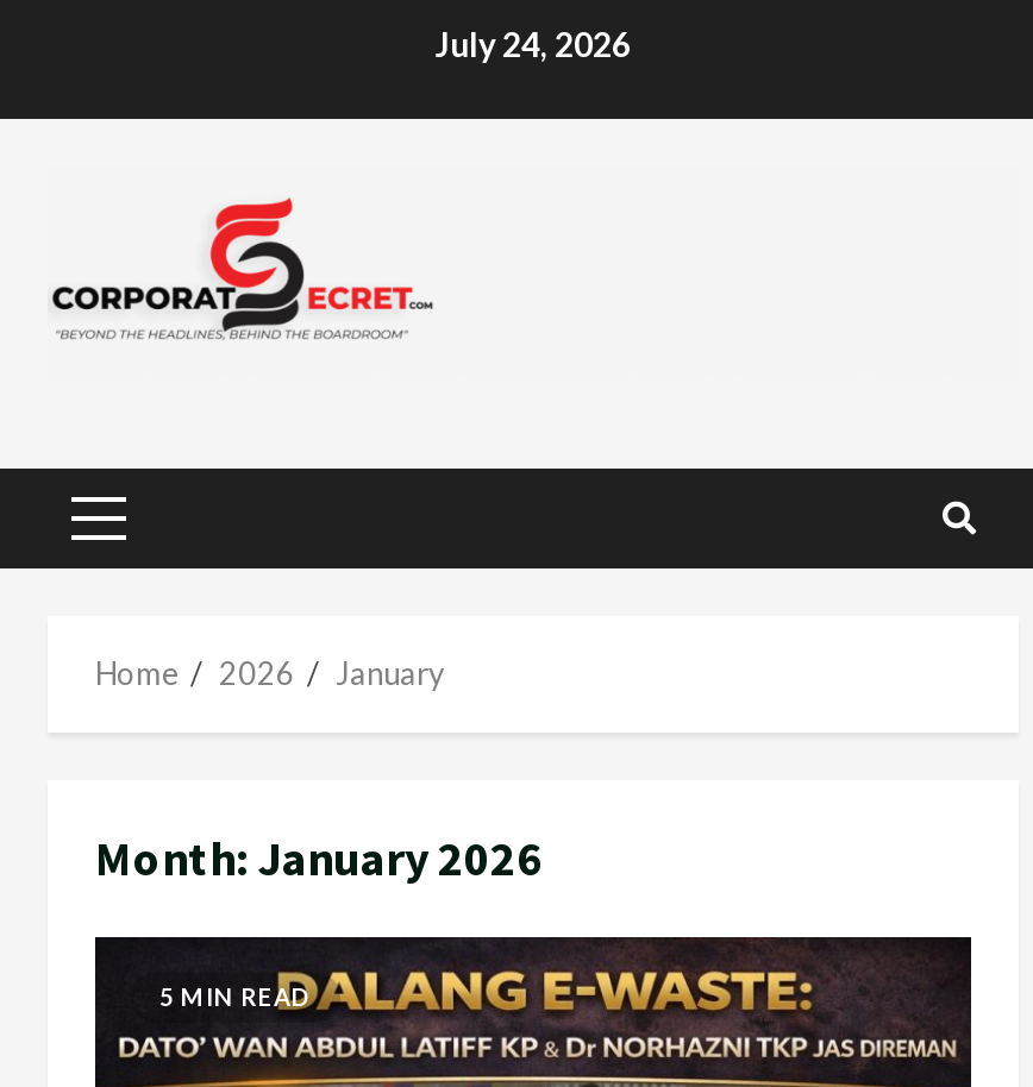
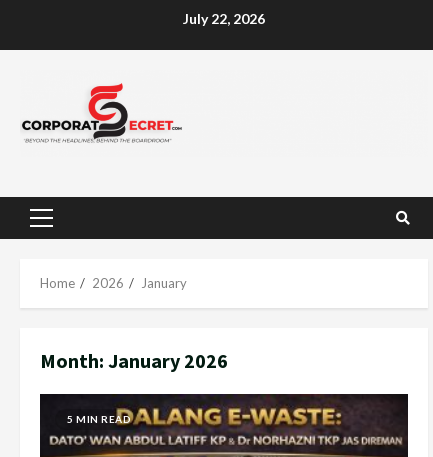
[436,23,631,63] July 24, 2026 -> [183,9,265,26] July 22, 2026

